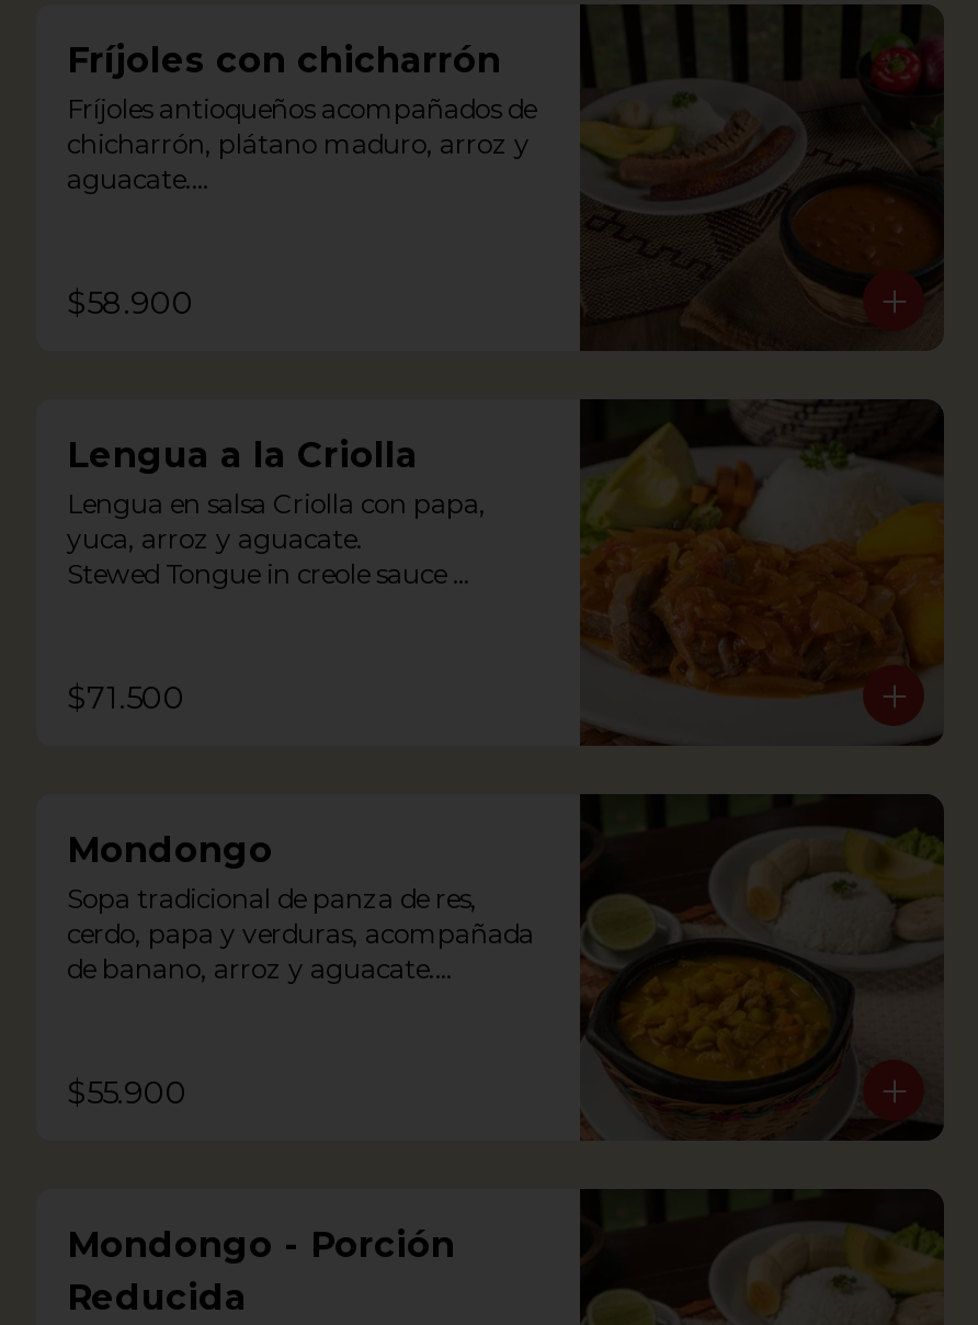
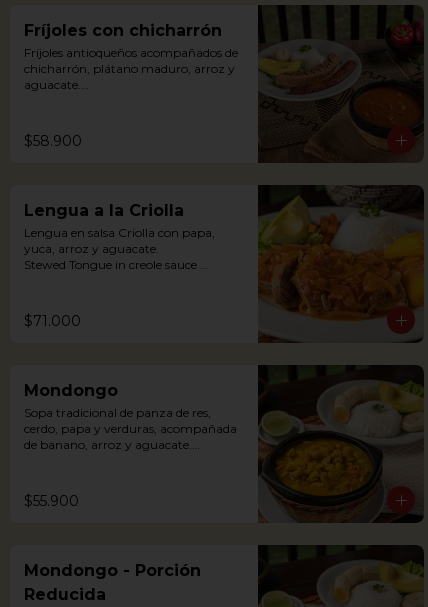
[67,678,185,717] $71.500 -> [24,312,81,330] $71.000

